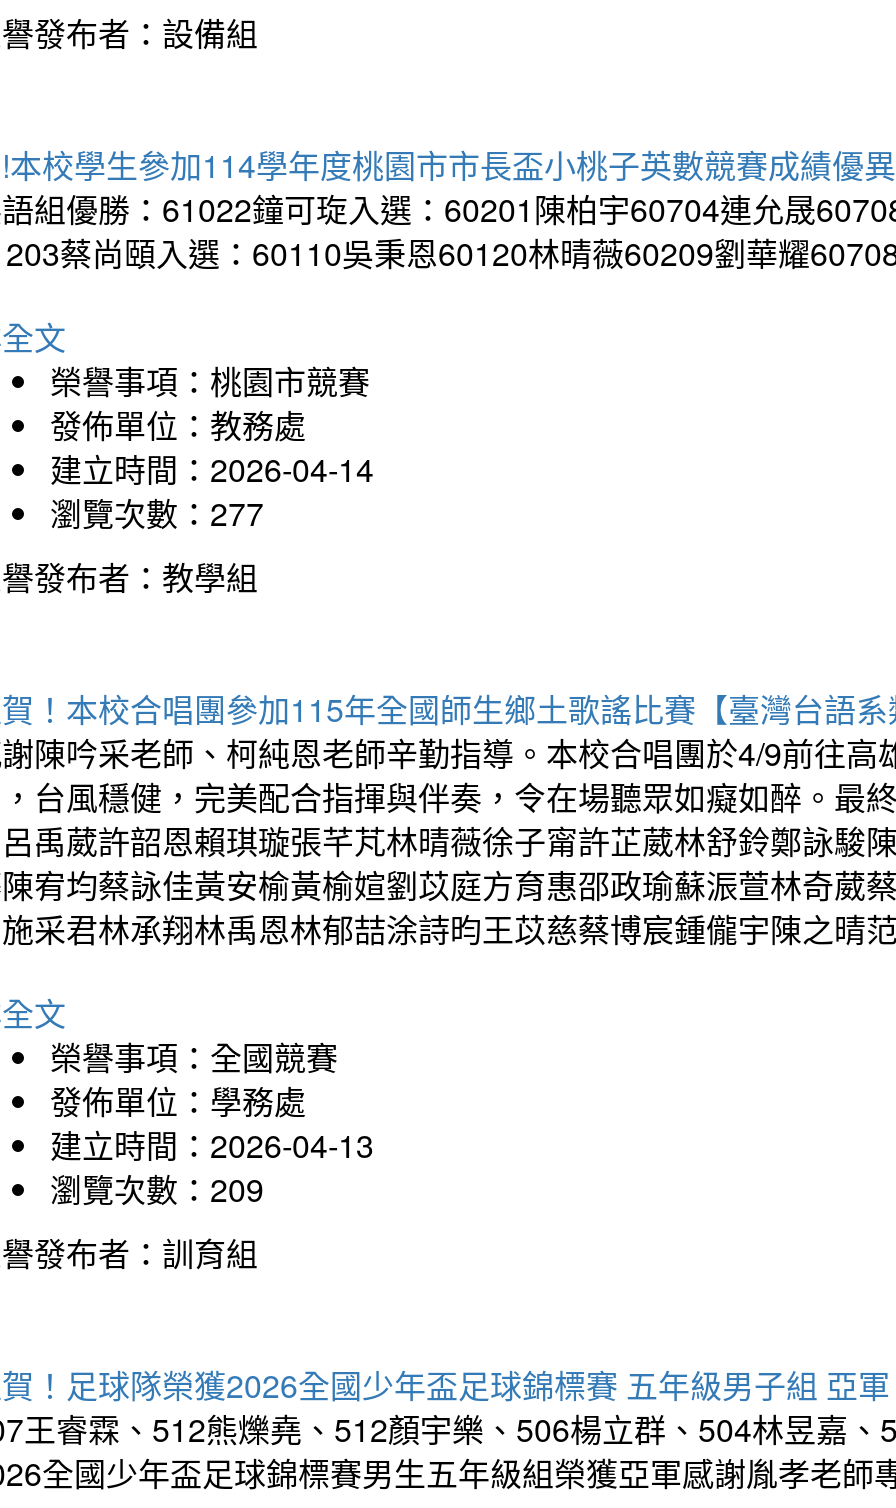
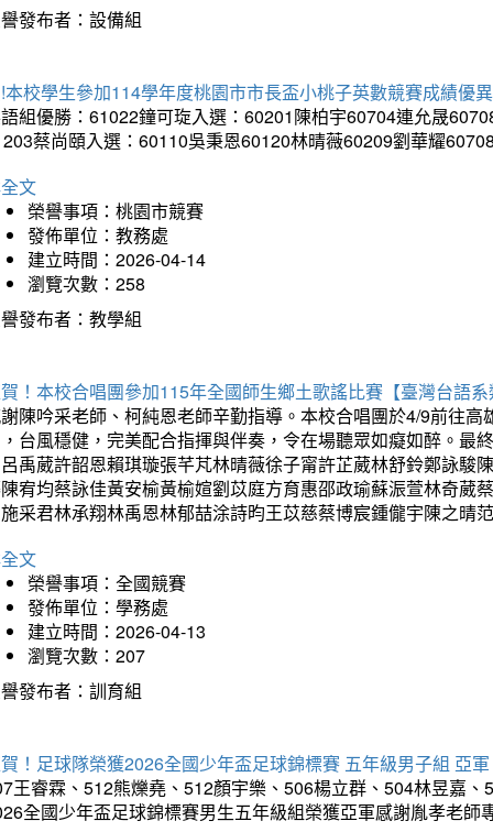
[50,490,264,536] 瀏覽次數：277 -> [28,271,145,296] 瀏覽次數：258
[50,1166,264,1212] 瀏覽次數：209 -> [28,643,145,668] 瀏覽次數：207

